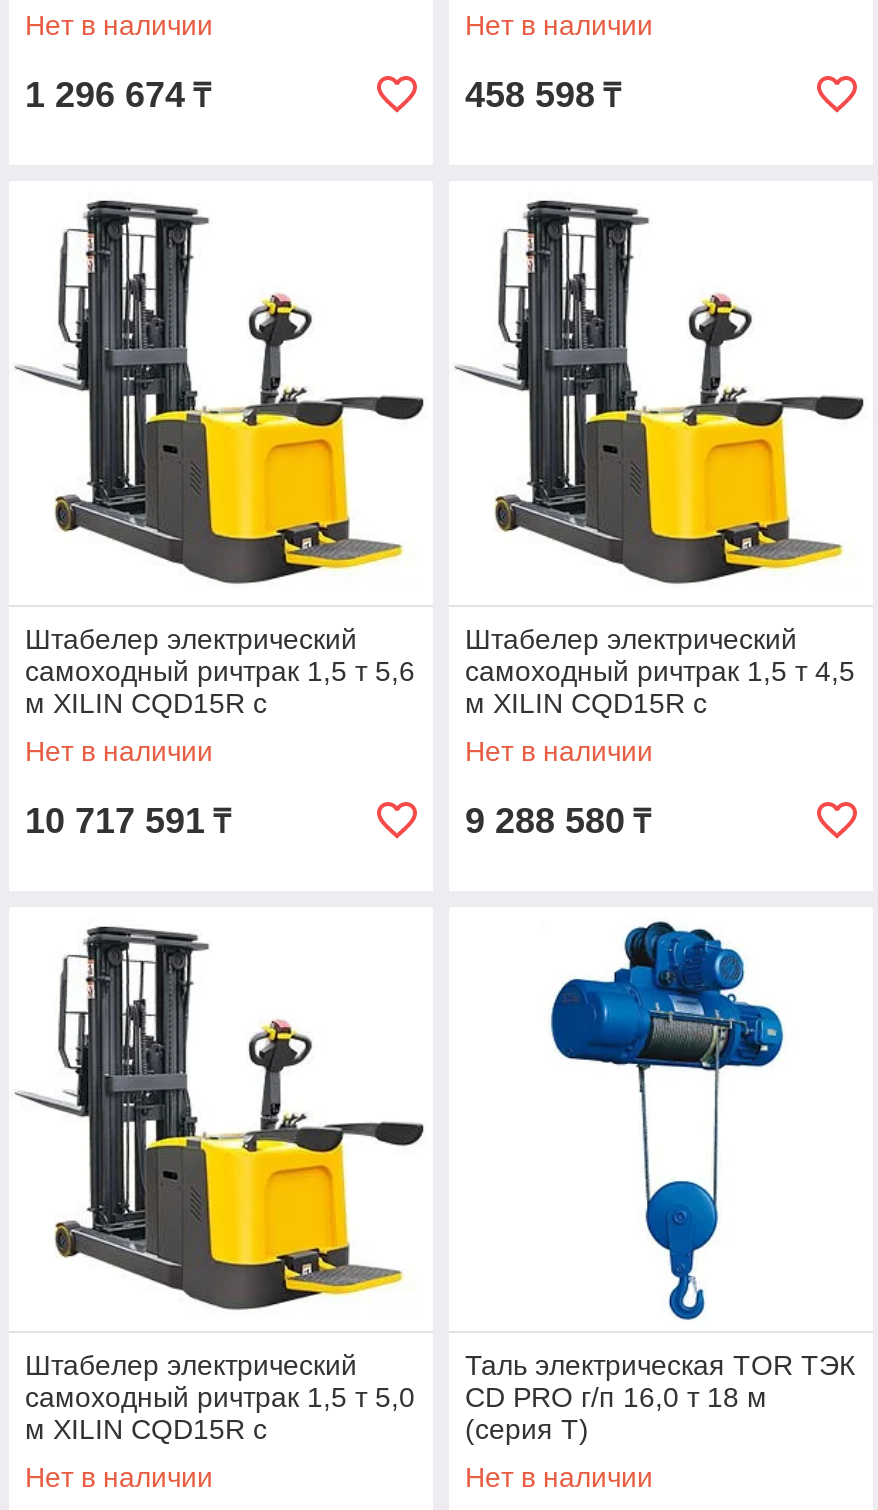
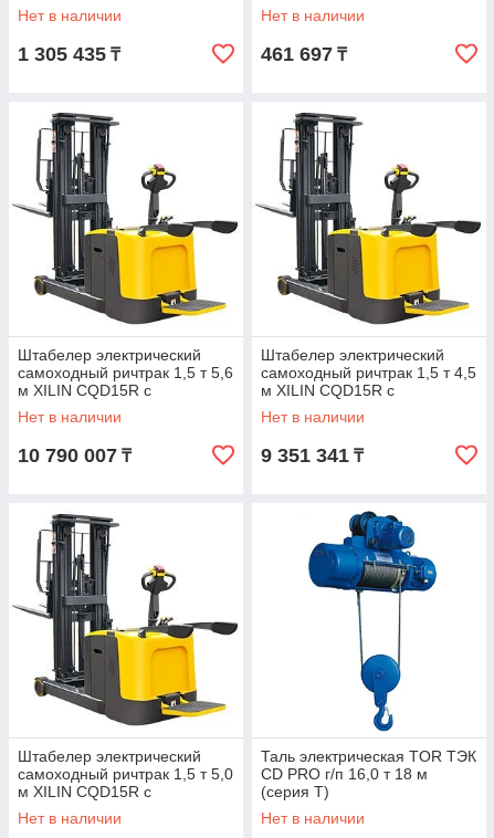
[25,75,211,115] 1 296 674 ₸ -> [18,43,120,65] 1 305 435 ₸
[465,75,621,115] 458 598 ₸ -> [261,43,347,65] 461 697 ₸
[25,801,231,841] 10 717 591 ₸ -> [18,444,132,467] 10 790 007 ₸
[465,801,651,841] 9 288 580 ₸ -> [261,444,364,467] 9 351 341 ₸

